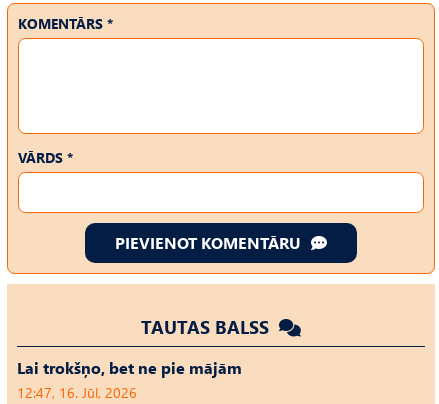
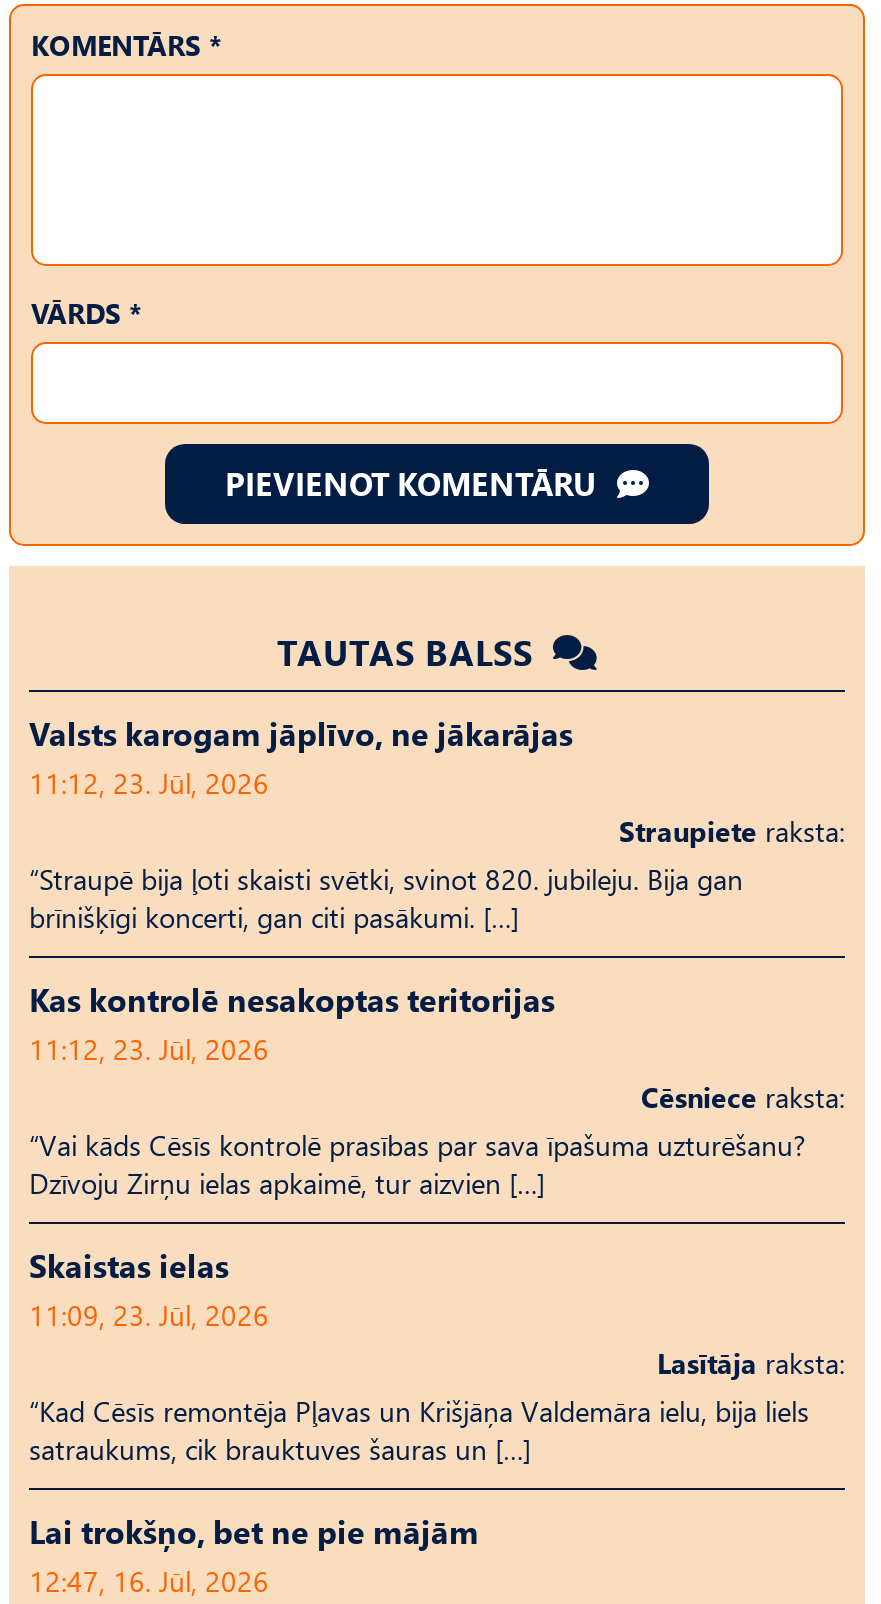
none -> [29,711,845,1467] Valsts karogam jāplīvo, ne jākarājas | 11:12, 23. Jūl, 2026 | Straupiete raksta: | “Straupē bija ļoti skaisti svētki, svinot 820. jubileju. Bija gan | brīnišķīgi koncerti, gan citi pasākumi. […] | Kas kontrolē nesakoptas teritorijas | 11:12, 23. Jūl, 2026 | Cēsniece raksta: | “Vai kāds Cēsīs kontrolē prasības par sava īpašuma uzturēšanu? | Dzīvoju Zirņu ielas apkaimē, tur aizvien […] | Skaistas ielas | 11:09, 23. Jūl, 2026 | Lasītāja raksta: | “Kad Cēsīs remontēja Pļavas un Krišjāņa Valdemāra ielu, bija liels | satraukums, cik brauktuves šauras un […]

